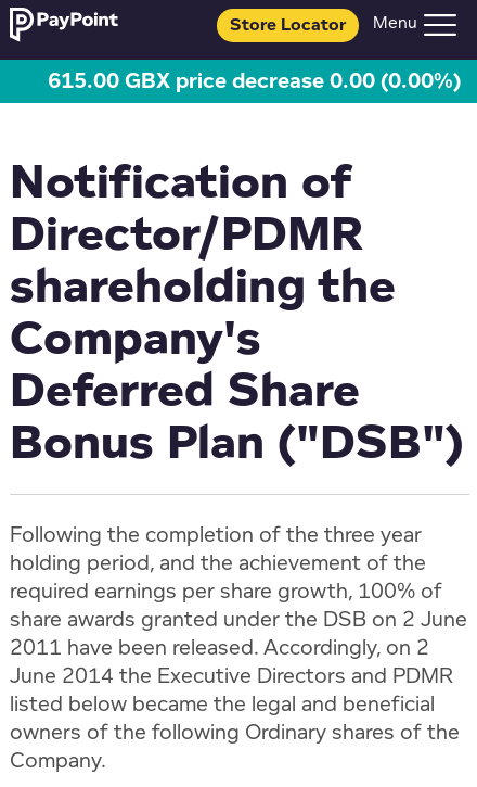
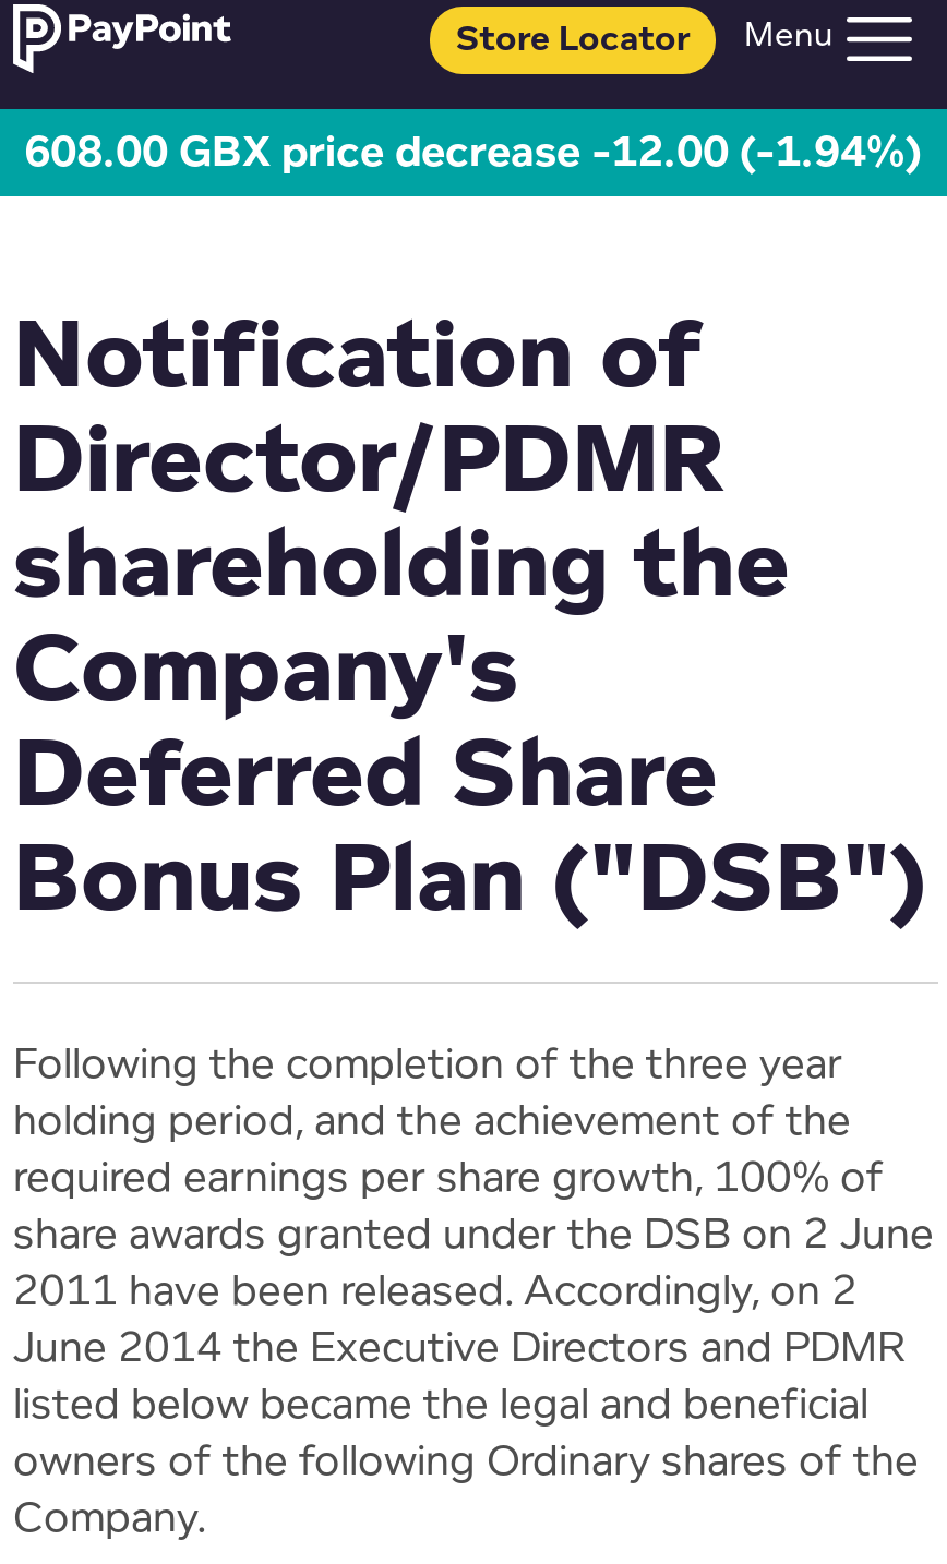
[48,68,461,94] 615.00 GBX price decrease 0.00 (0.00%) -> [24,127,921,179] 608.00 GBX price decrease -12.00 (-1.94%)

